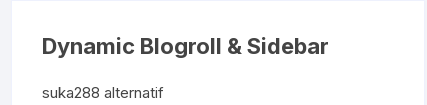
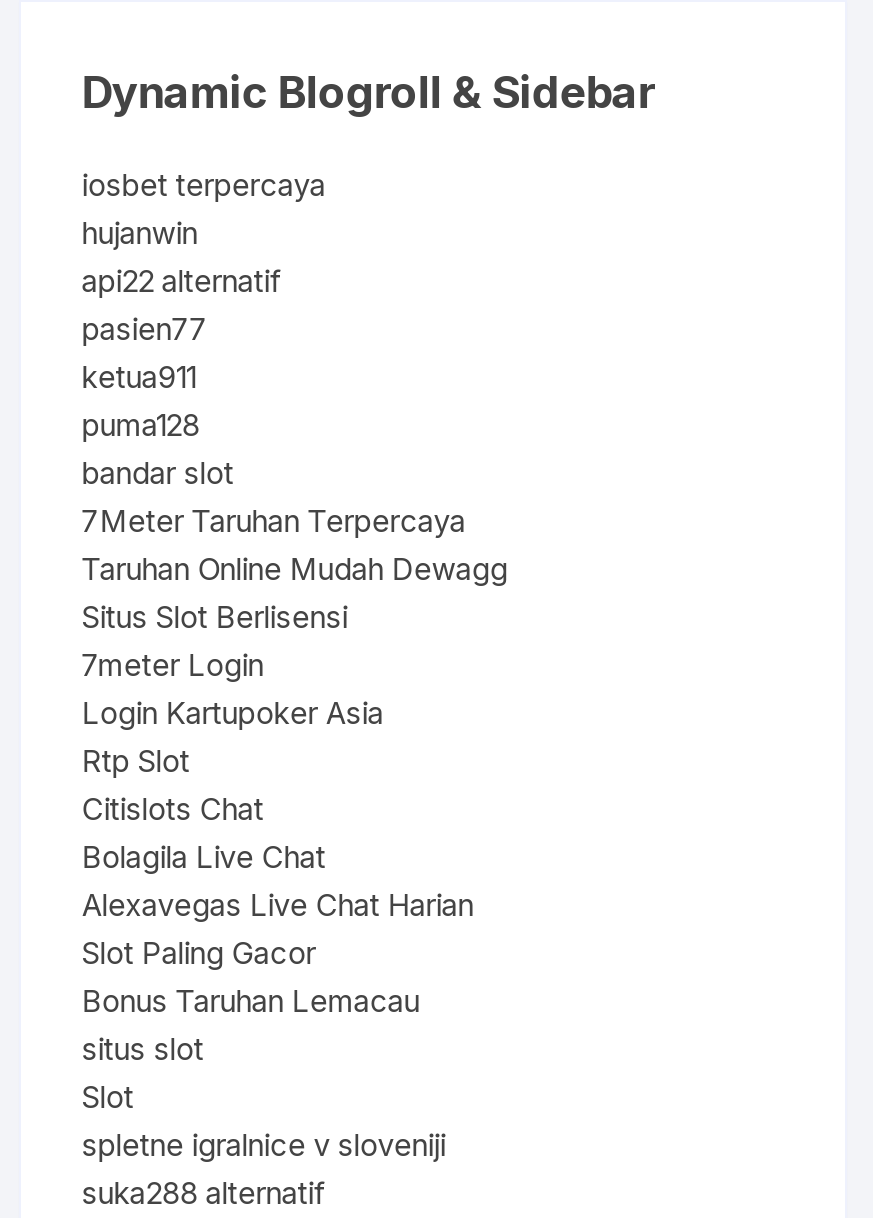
none -> [81,166,507,1164] iosbet terpercaya | hujanwin | api22 alternatif | pasien77 | ketua911 | puma128 | bandar slot | 7Meter Taruhan Terpercaya | Taruhan Online Mudah Dewagg | Situs Slot Berlisensi | 7meter Login | Login Kartupoker Asia | Rtp Slot | Citislots Chat | Bolagila Live Chat | Alexavegas Live Chat Harian | Slot Paling Gacor | Bonus Taruhan Lemacau | situs slot | Slot | spletne igralnice v sloveniji

